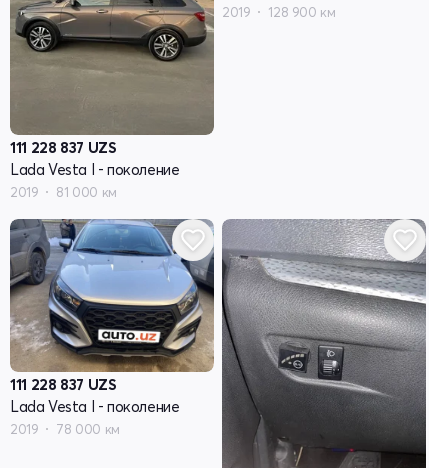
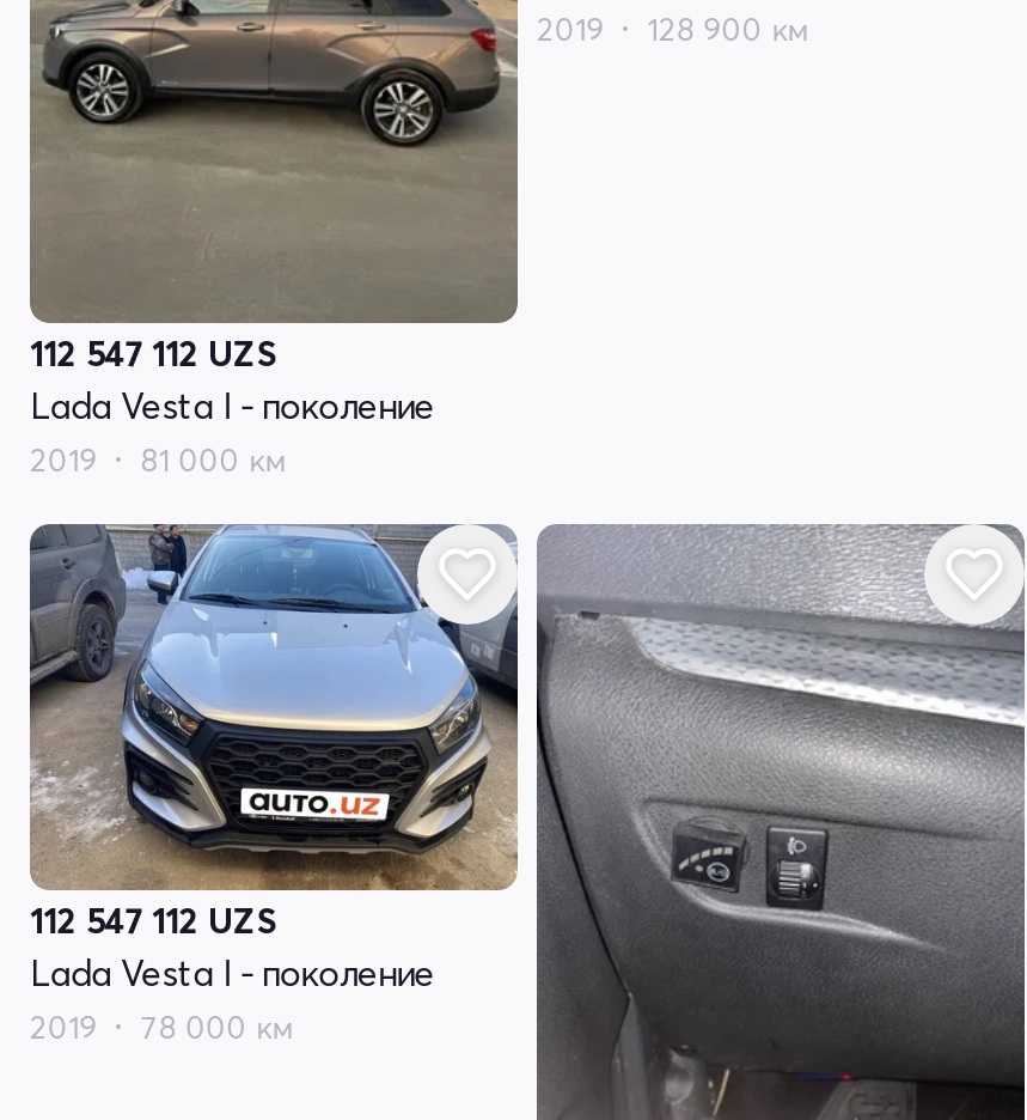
[10,138,116,157] 111 228 837 UZS -> [30,331,277,377] 112 547 112 UZS
[10,375,116,394] 111 228 837 UZS -> [30,899,277,944] 112 547 112 UZS

